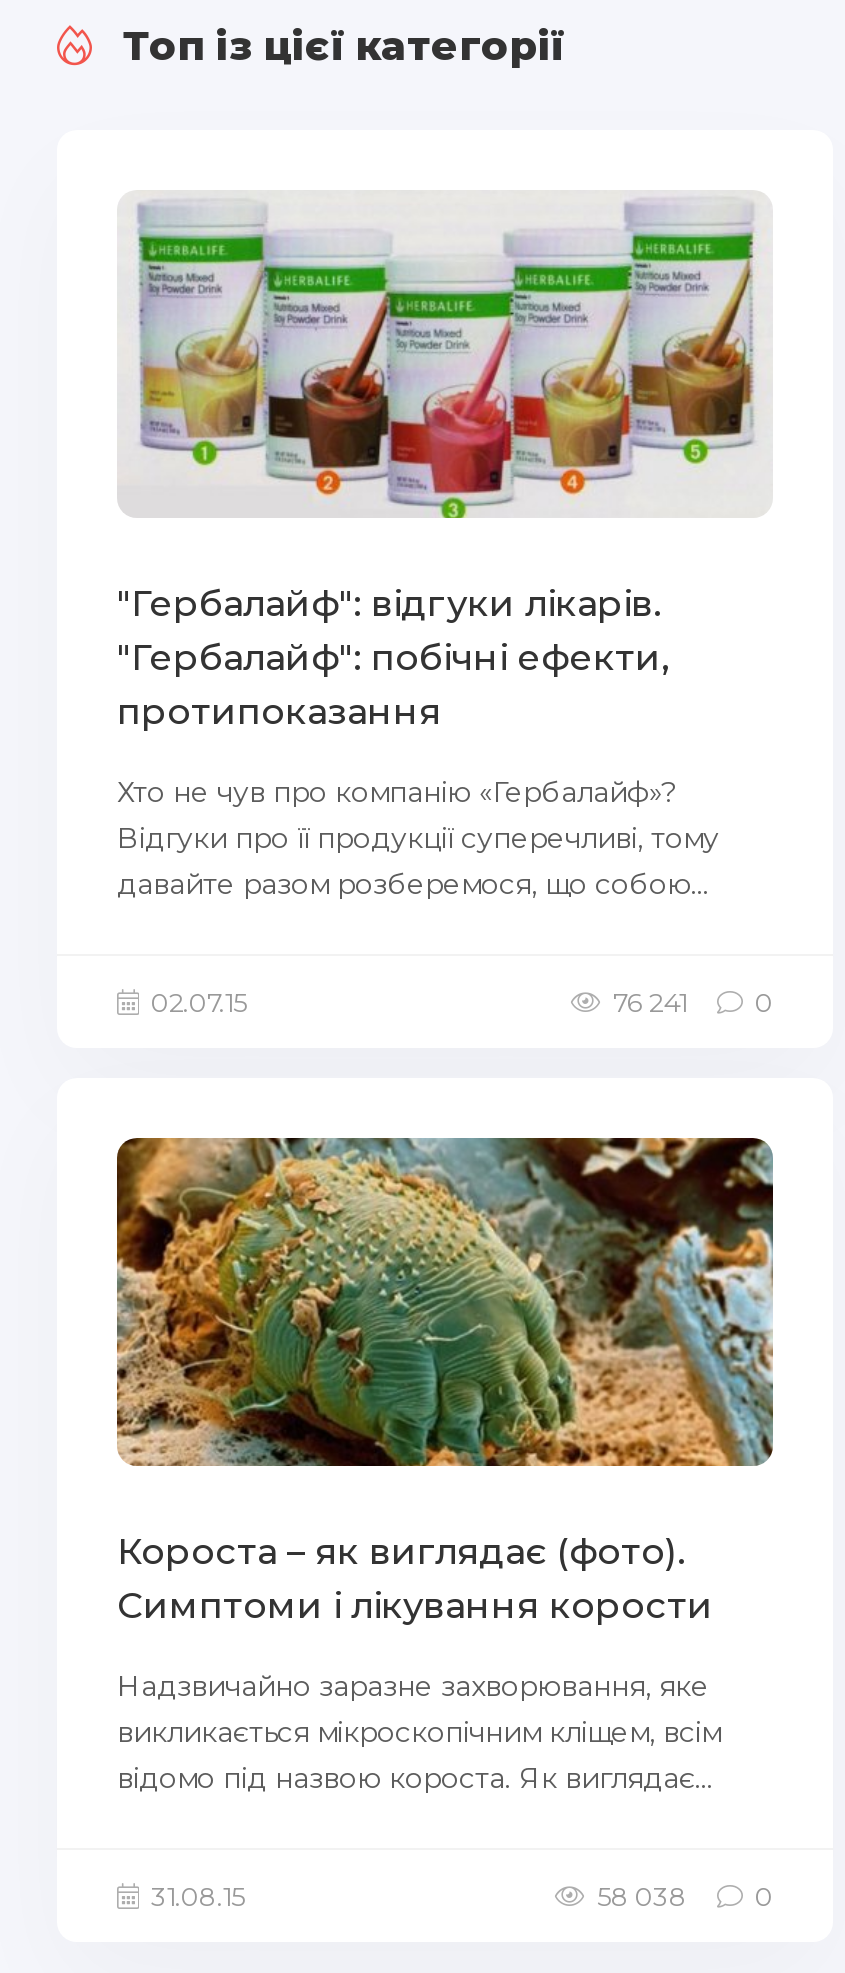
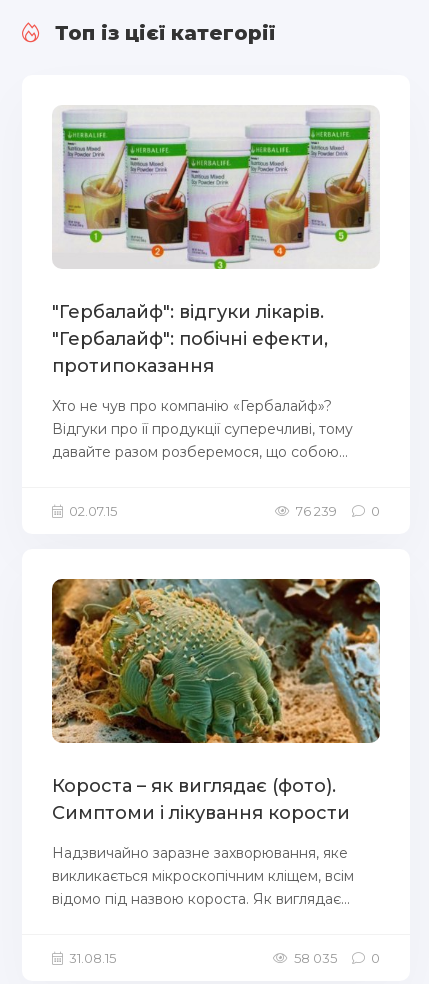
[613,986,687,1018] 76 241 -> [296,503,337,519] 76 239
[597,1880,687,1912] 58 038 -> [294,950,337,966] 58 035

